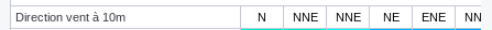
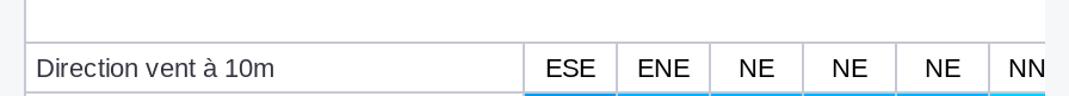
[258,10,360,23] N | NNE | NNE -> [545,52,690,81] ESE | ENE
[422,10,446,23] ENE -> [832,52,960,81] NE | NE

